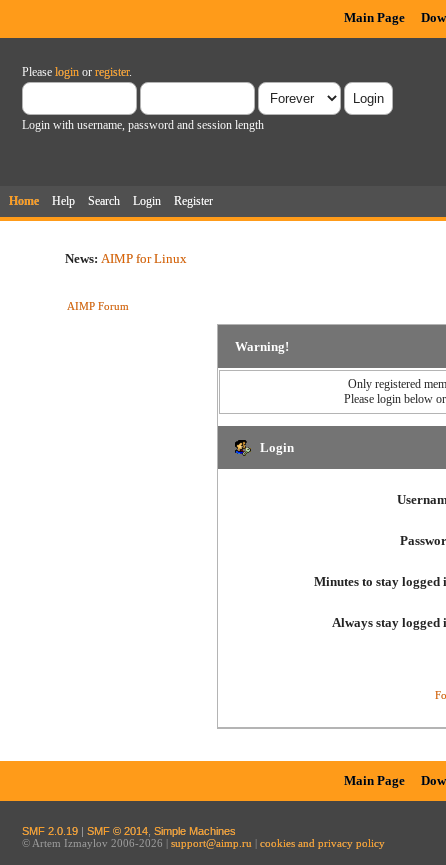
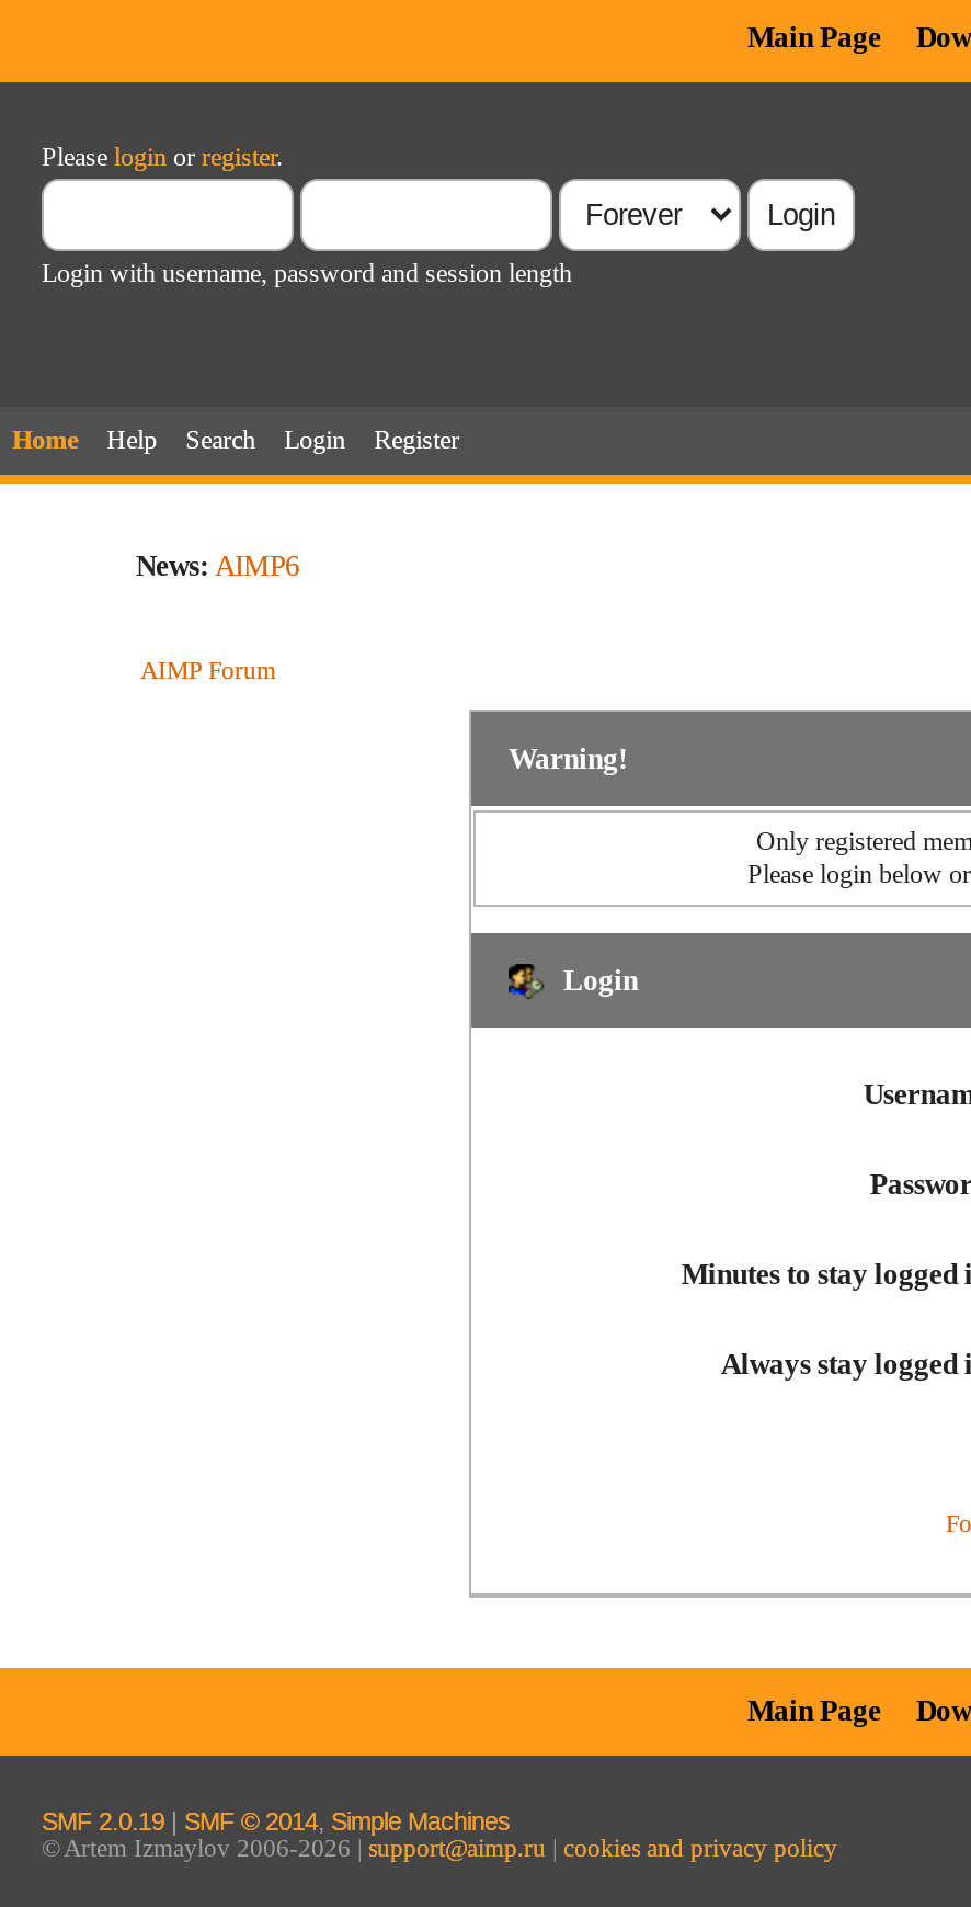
[65,251,187,266] News: AIMP for Linux -> [136,549,300,582] News: AIMP6

